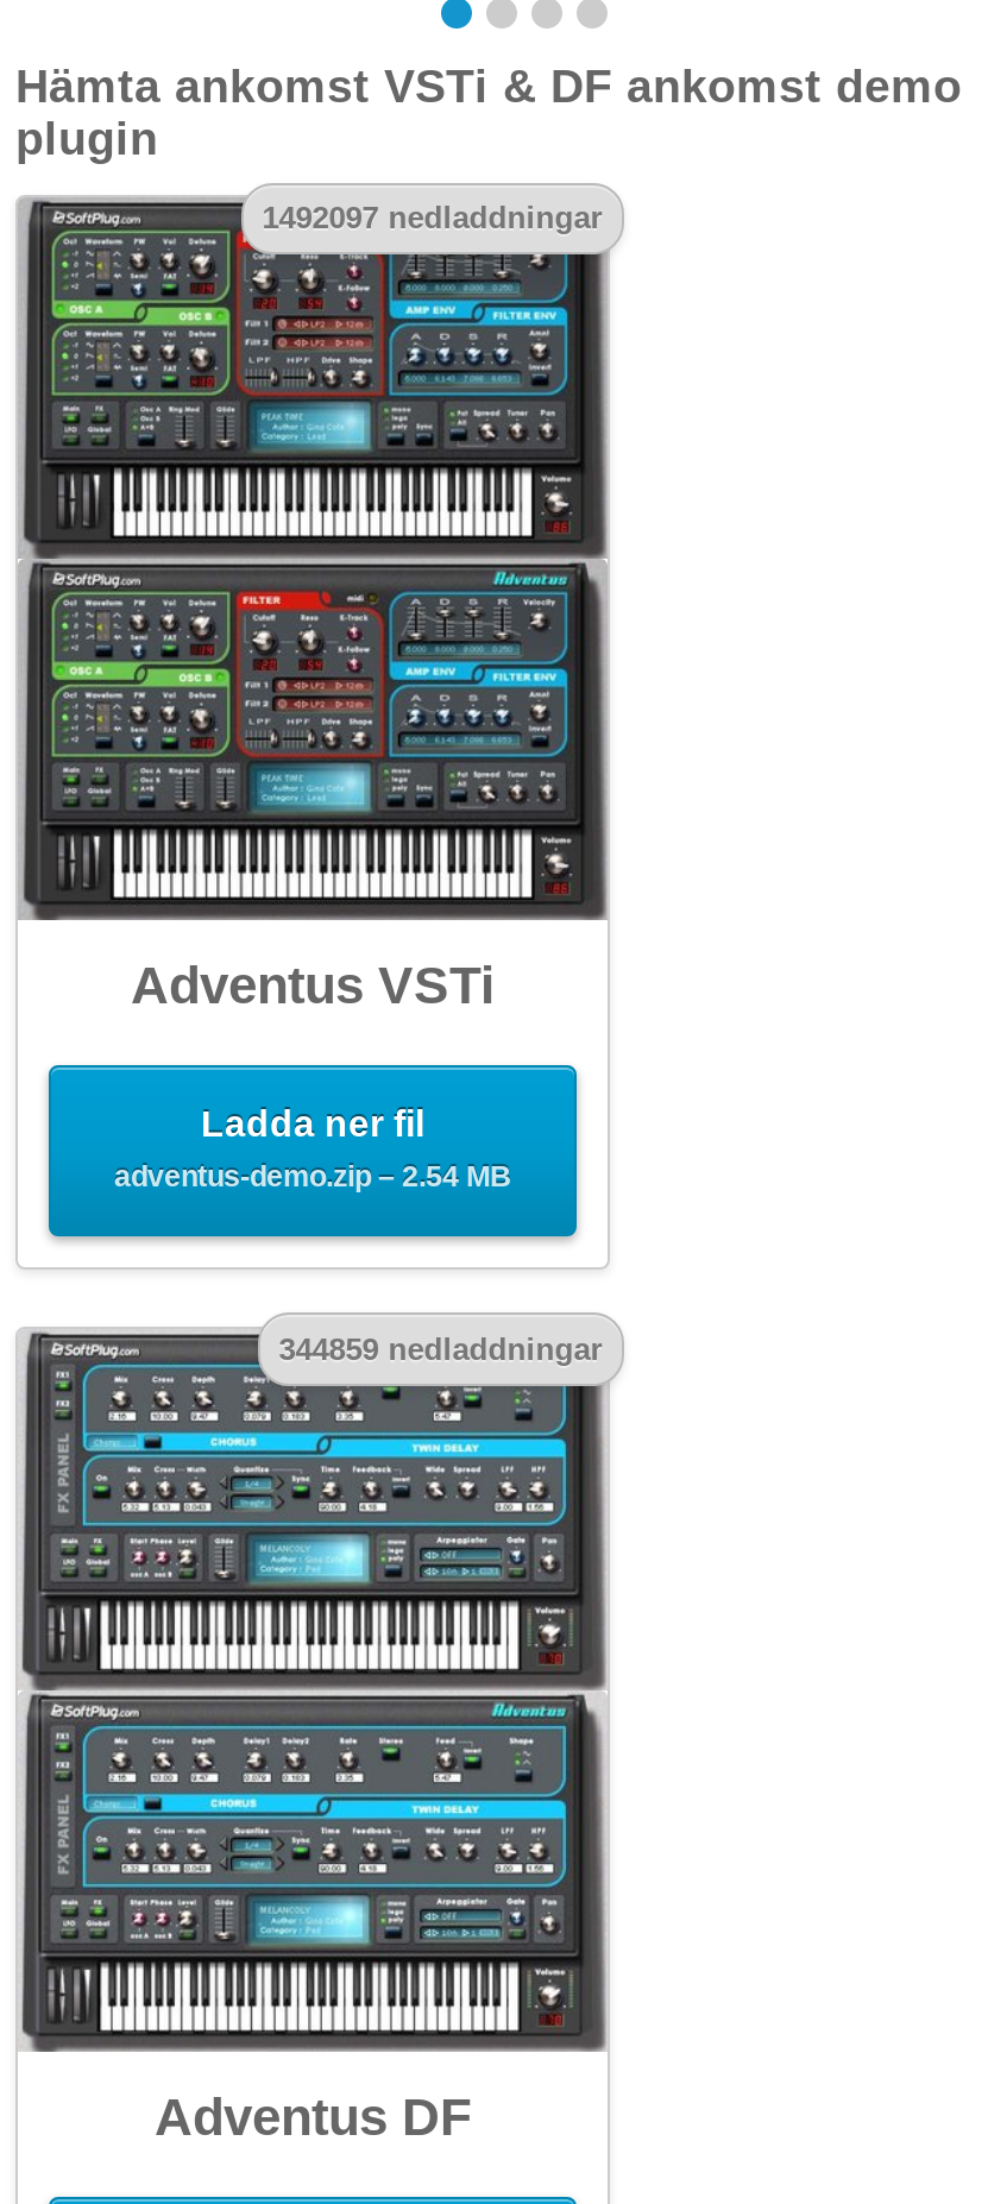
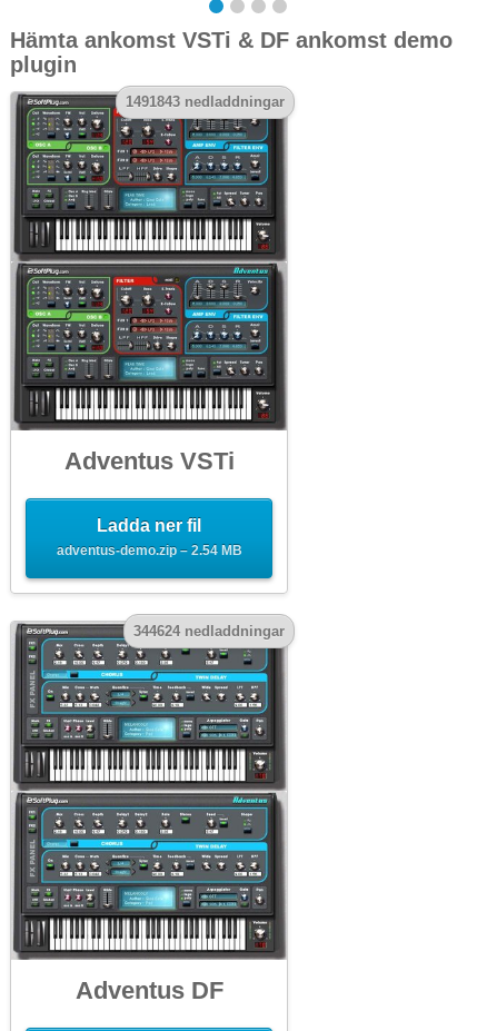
[262,200,602,236] 1492097 nedladdningar -> [125,94,284,110] 1491843 nedladdningar
[279,1331,602,1367] 344859 nedladdningar -> [133,623,284,639] 344624 nedladdningar

